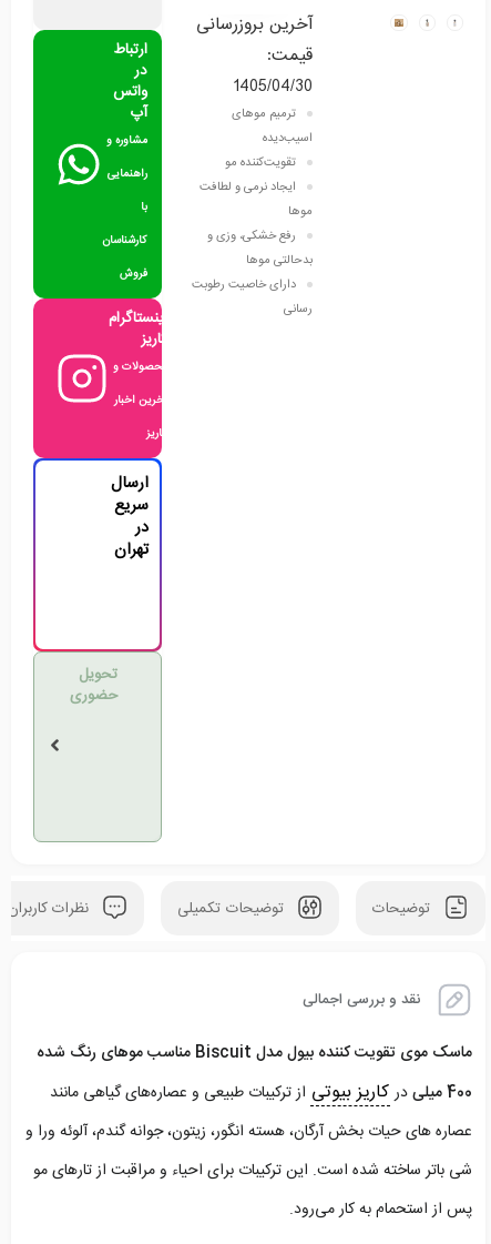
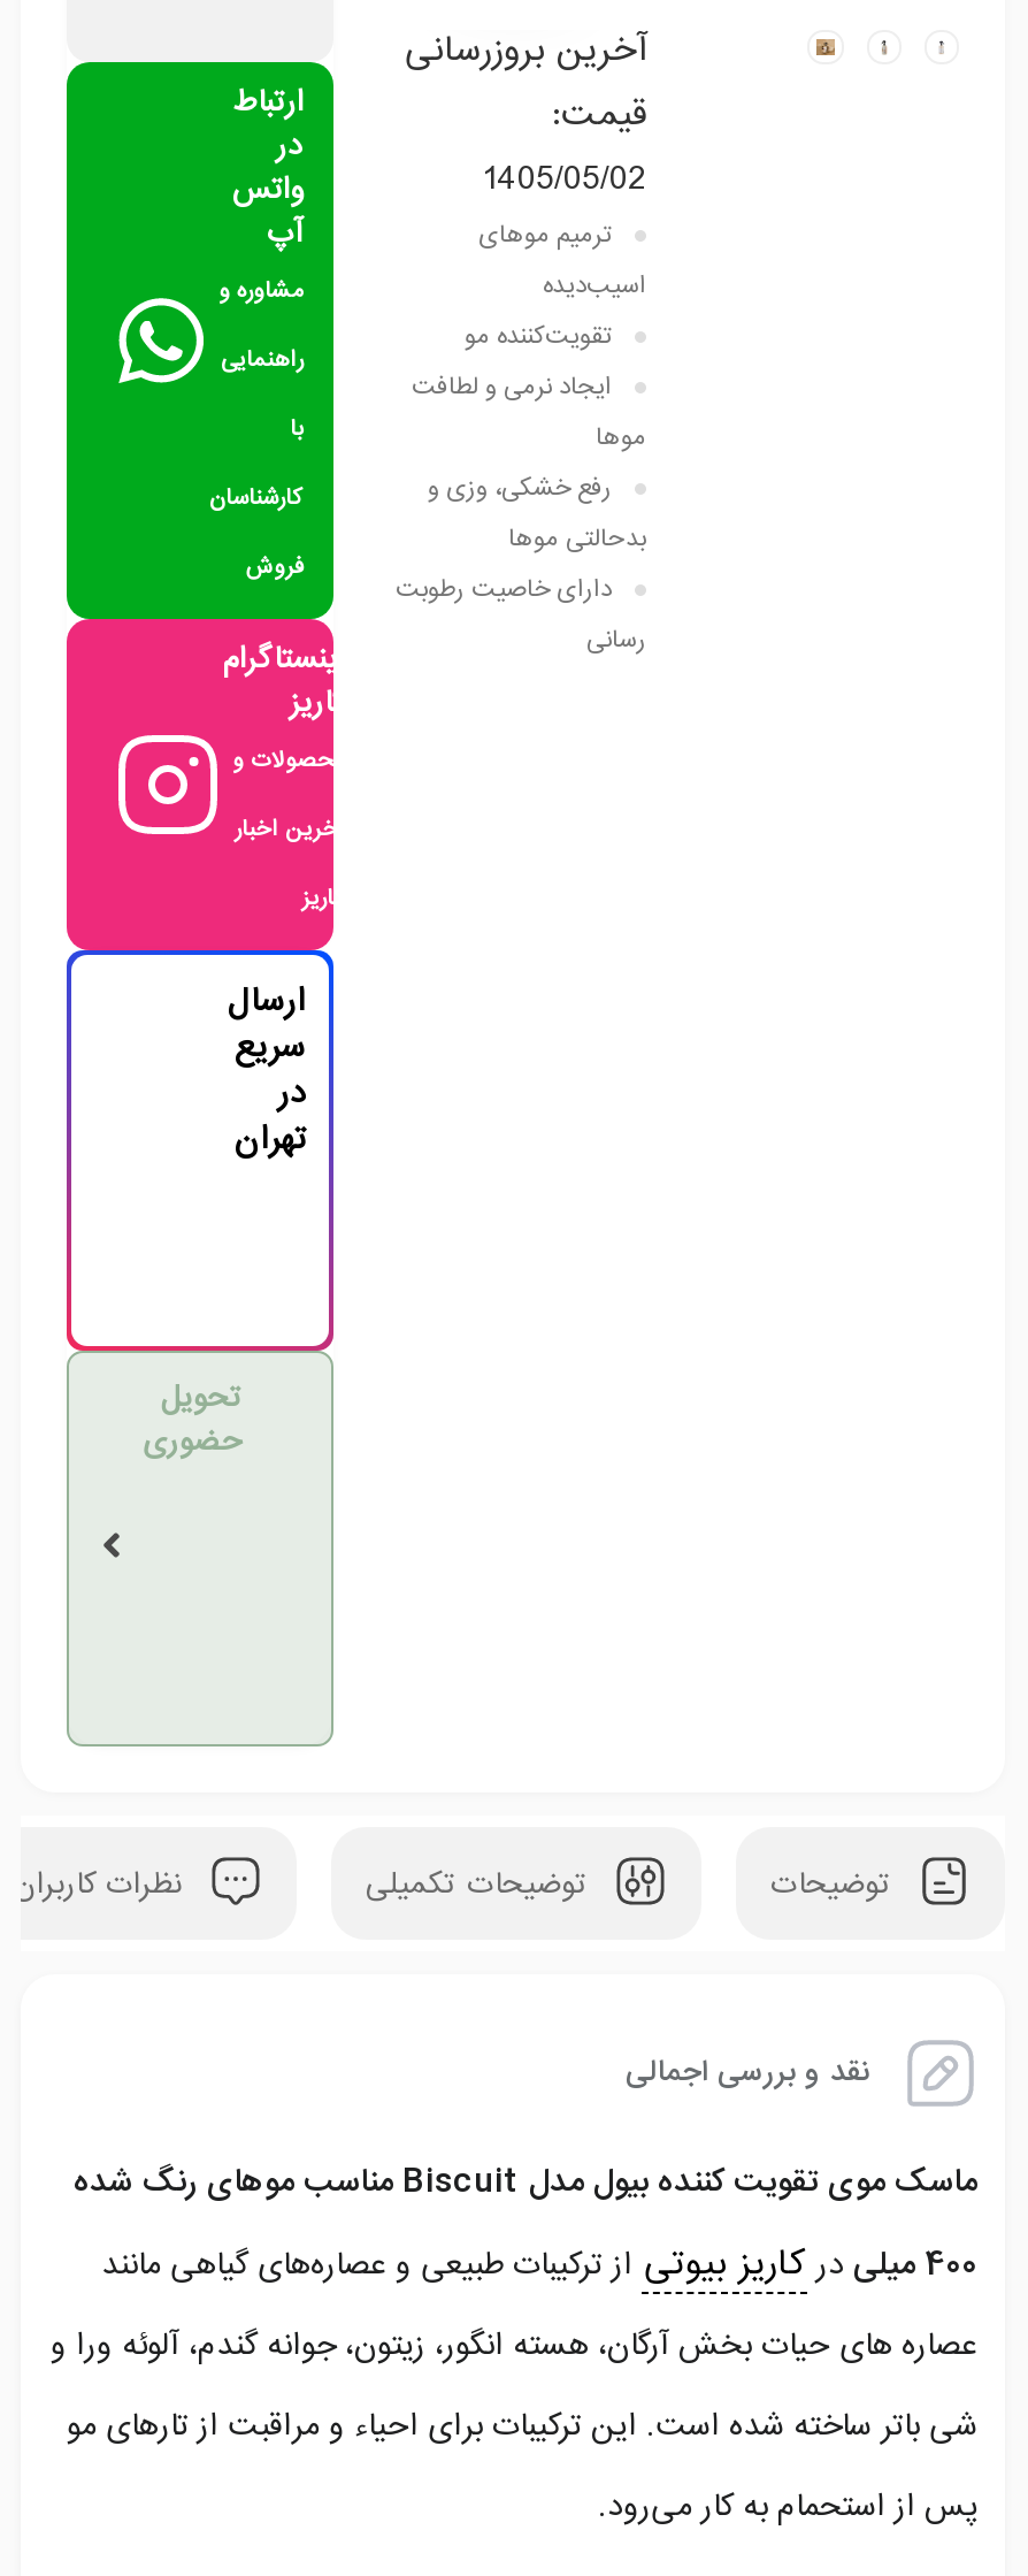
[233,73,313,100] 1405/04/30 -> [483,152,646,207] 1405/05/02

